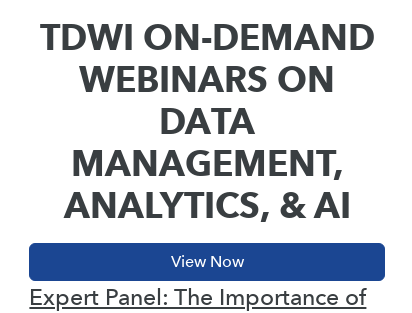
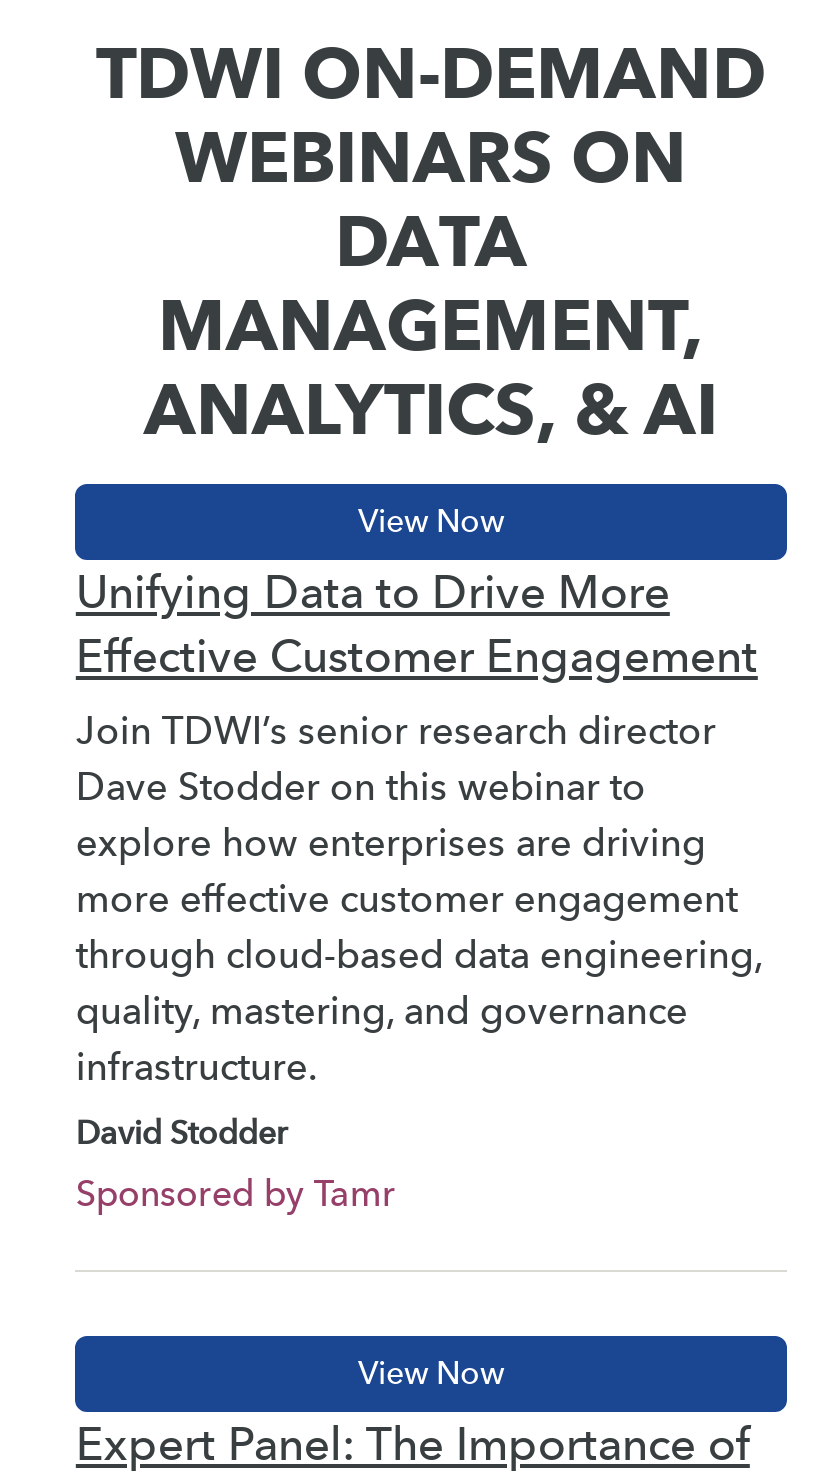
none -> [76,563,762,1216] Unifying Data to Drive More | Effective Customer Engagement | Join TDWI’s senior research director | Dave Stodder on this webinar to | explore how enterprises are driving | more effective customer engagement | through cloud-based data engineering, | quality, mastering, and governance | infrastructure. | David Stodder | Sponsored by Tamr

